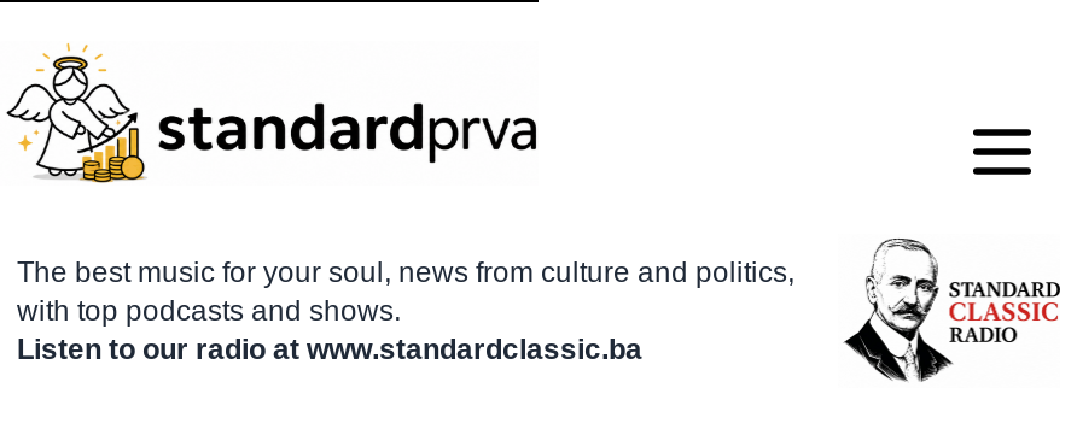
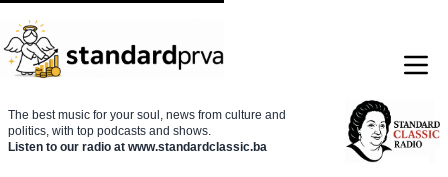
[836,239,1058,386] [image] -> [346,100,439,163] [image]

